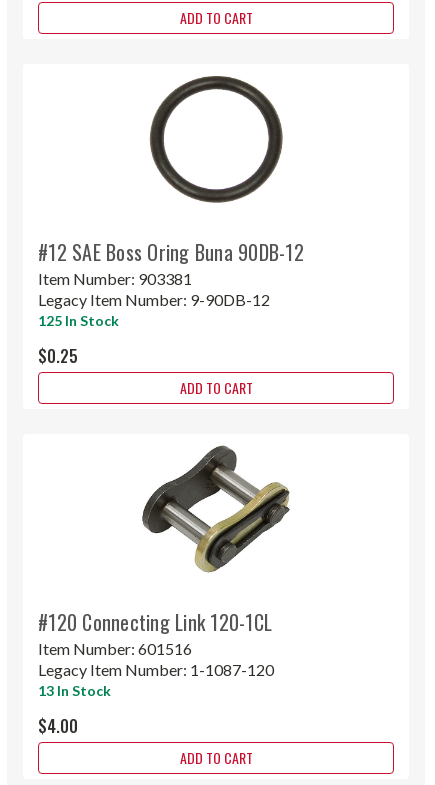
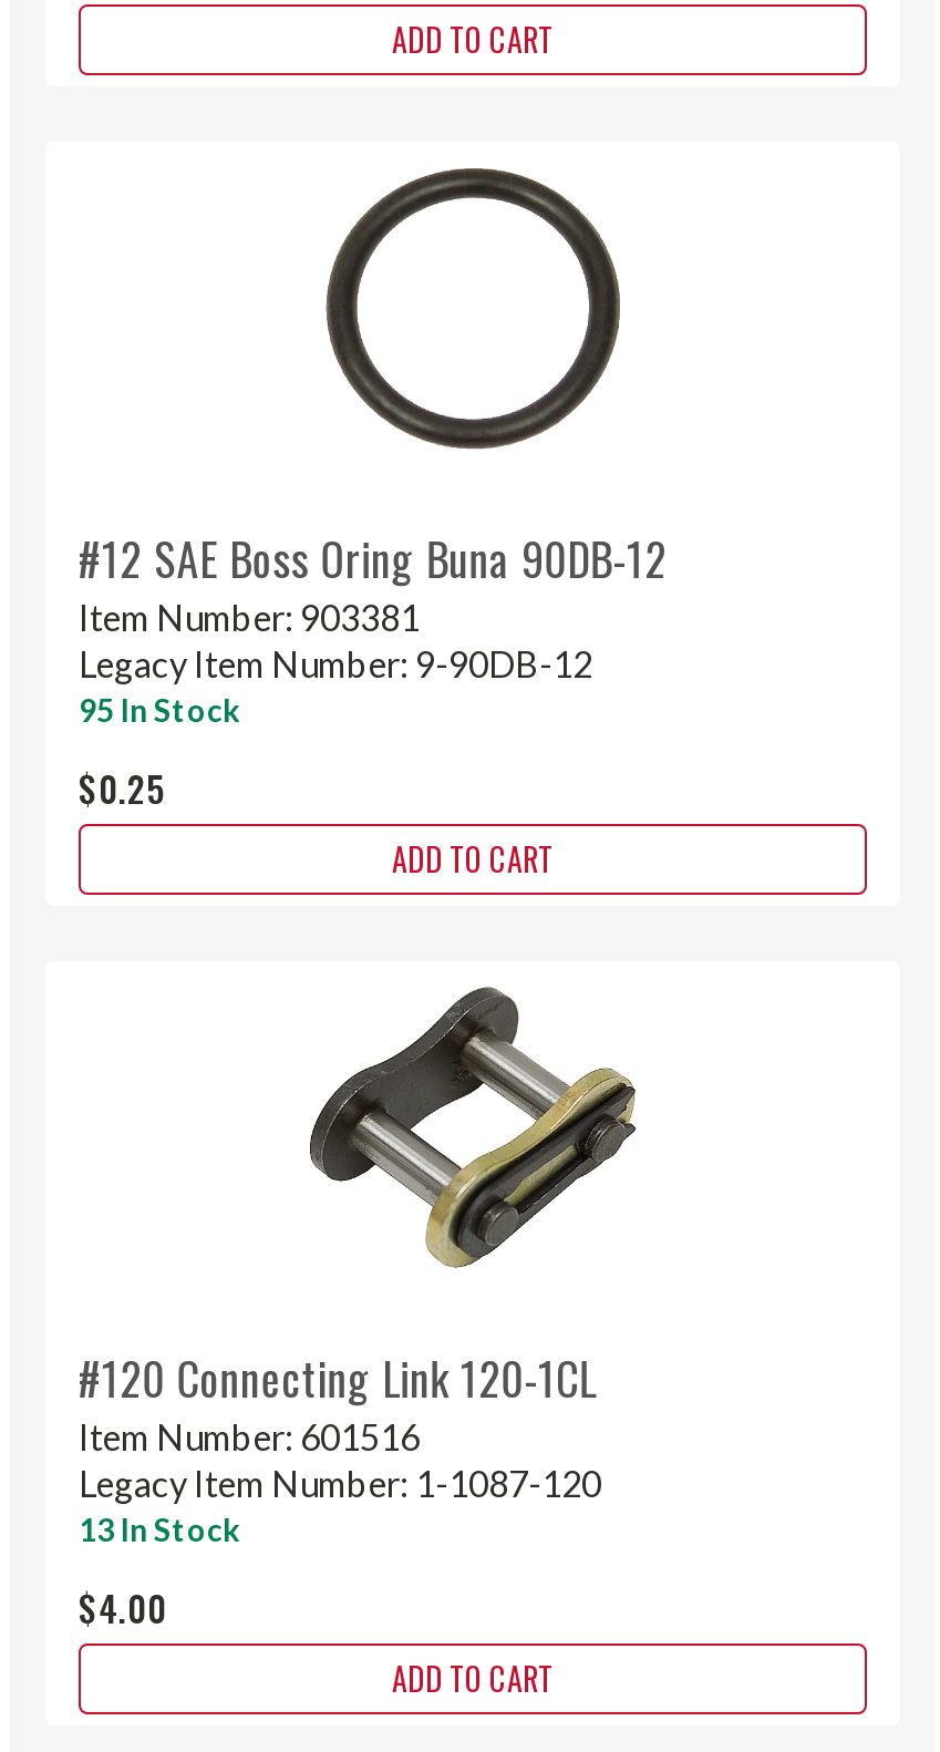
[38,312,119,329] 125 In Stock -> [79,691,240,729] 95 In Stock

